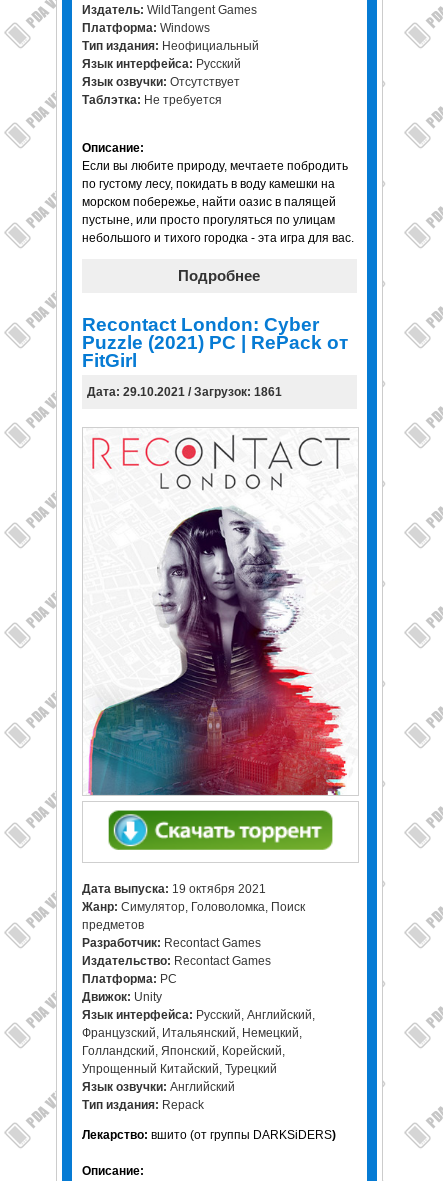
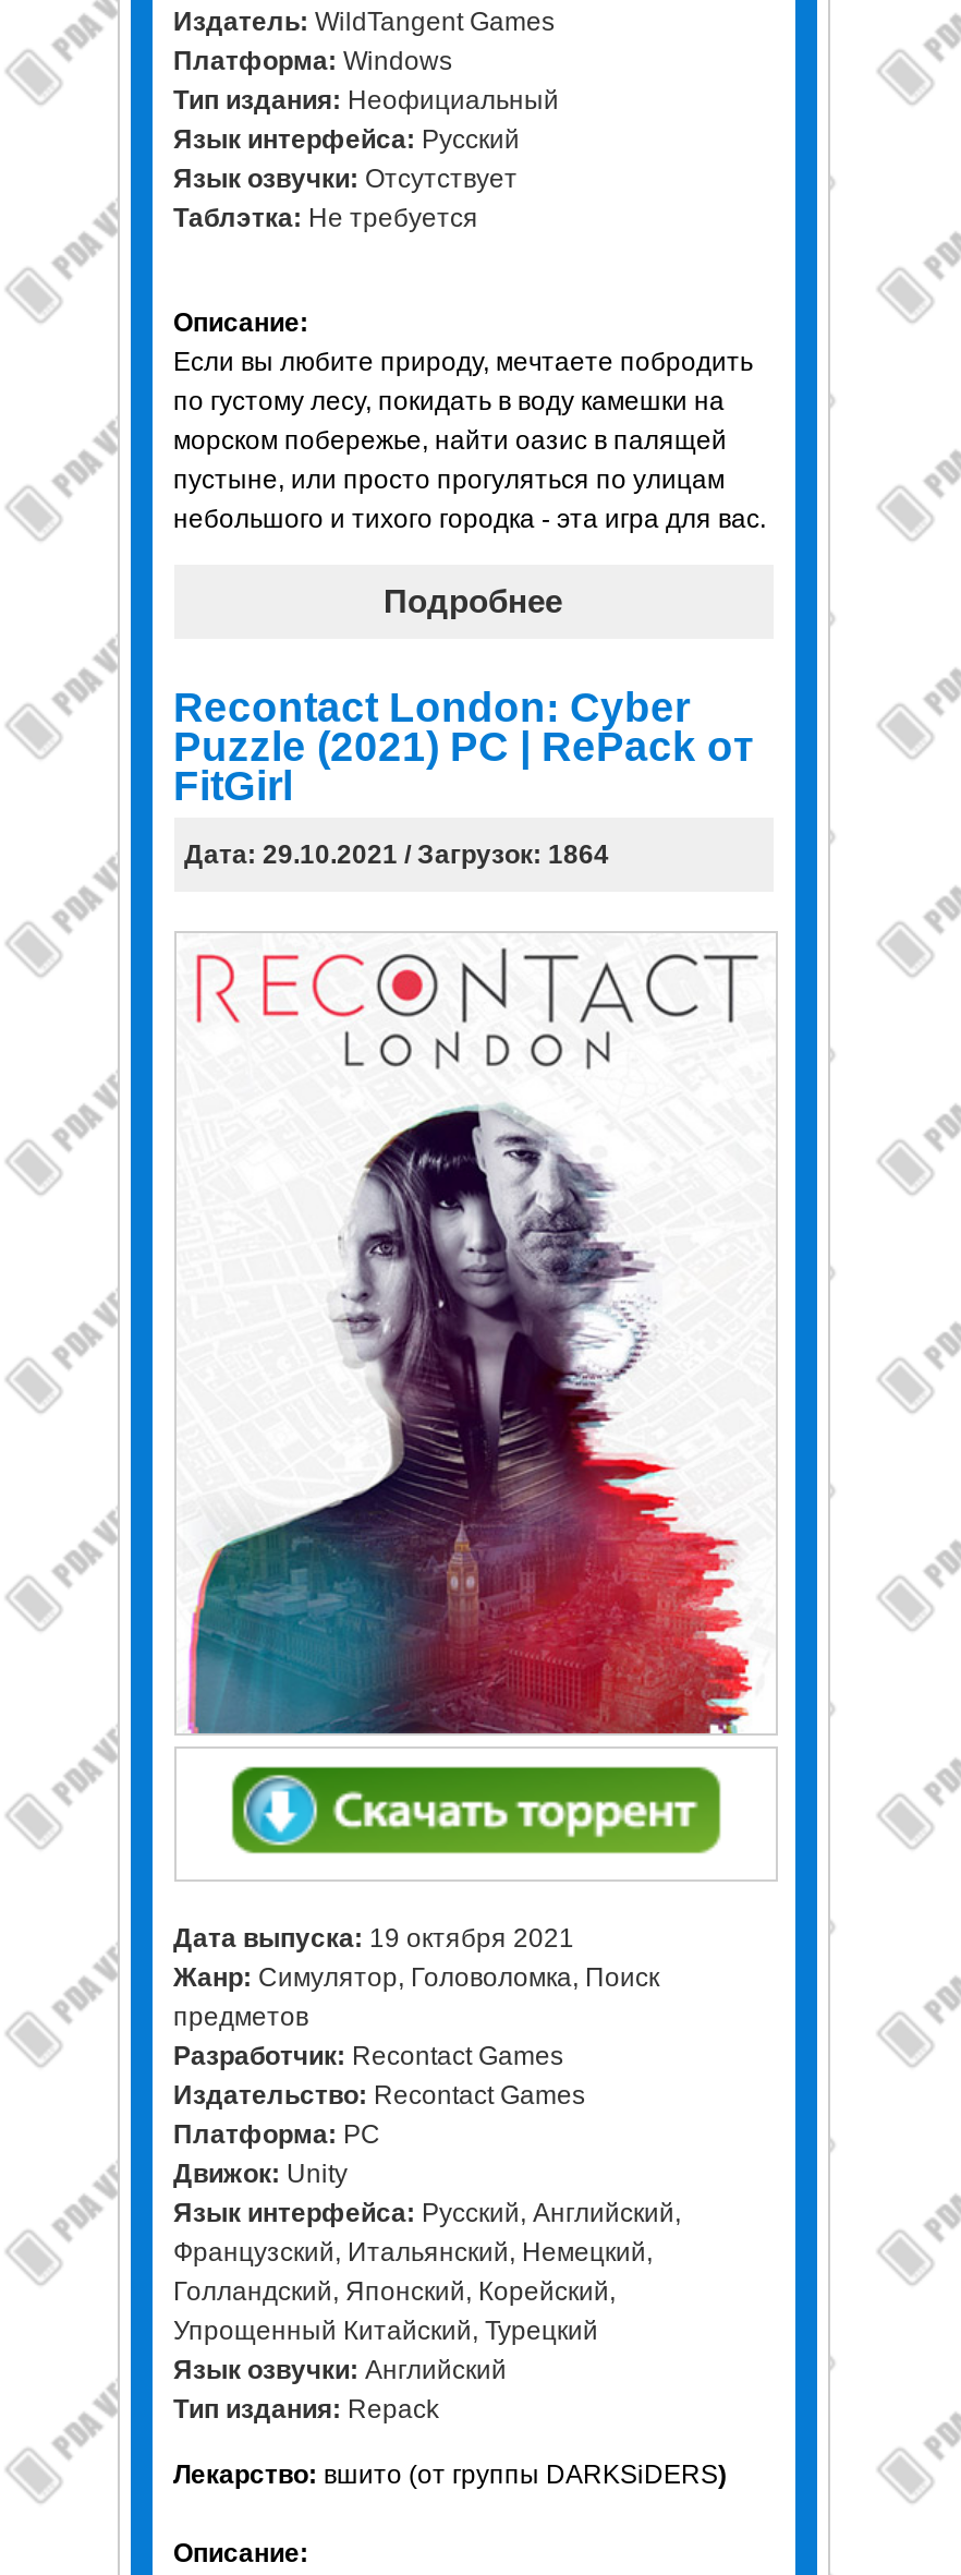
[86,385,281,399] Дата: 29.10.2021 / Загрузок: 1861 -> [184,840,609,871] Дата: 29.10.2021 / Загрузок: 1864

